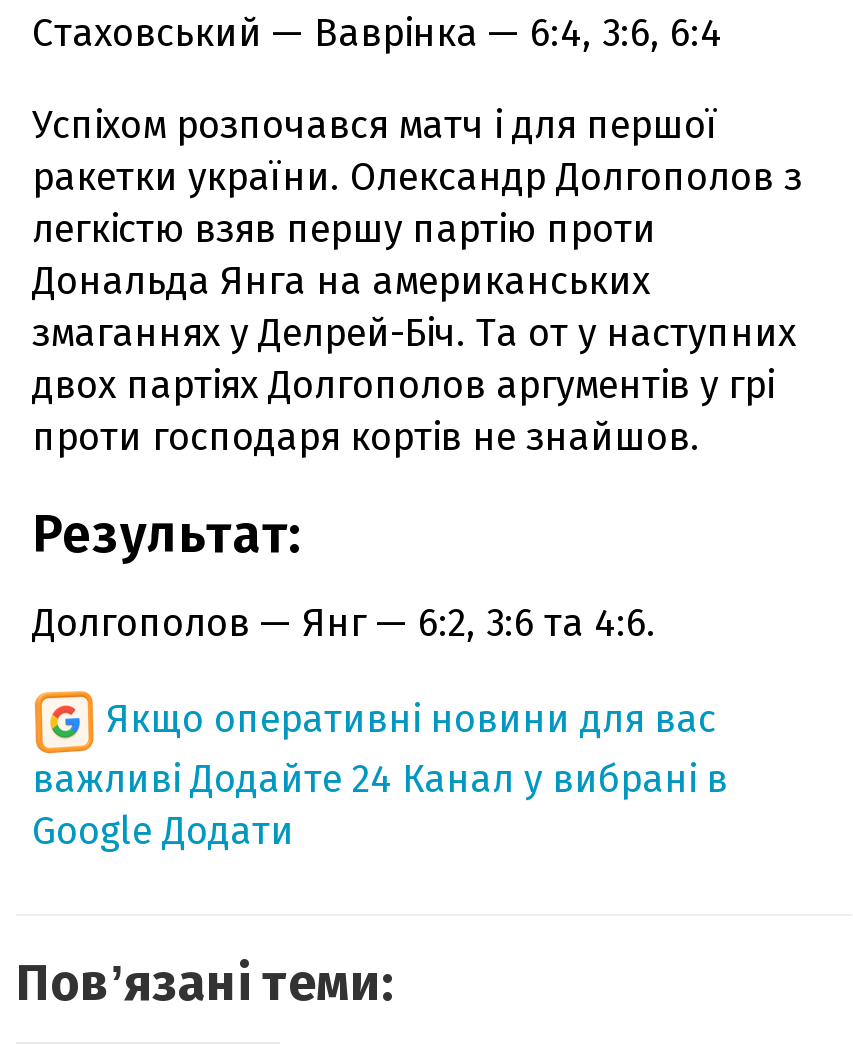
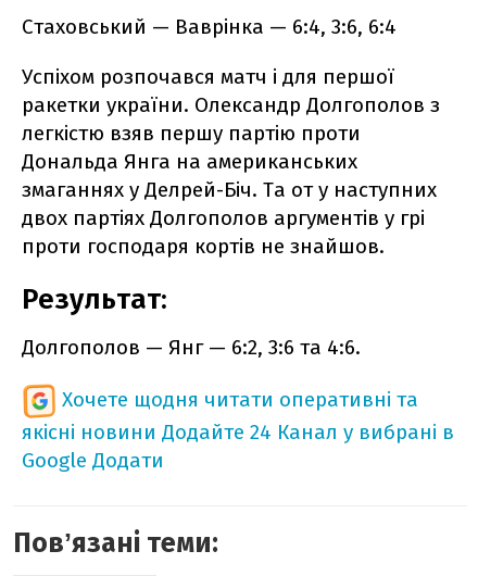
[32,695,728,801] Якщо оперативні новини для вас | важливі Додайте 24 Канал у вибрані в -> [22,386,454,444] Хочете щодня читати оперативні та | якісні новини Додайте 24 Канал у вибрані в

